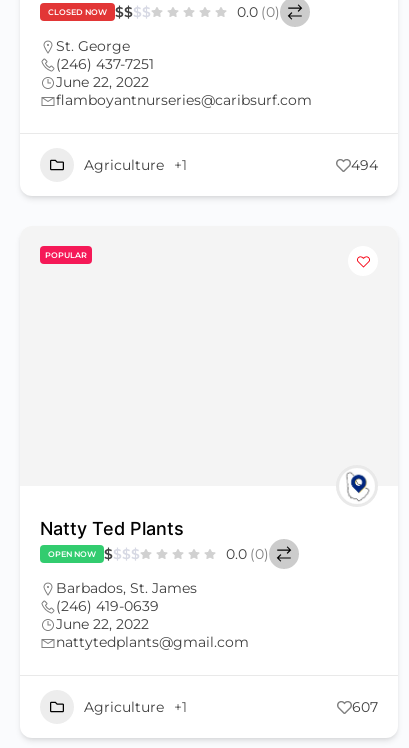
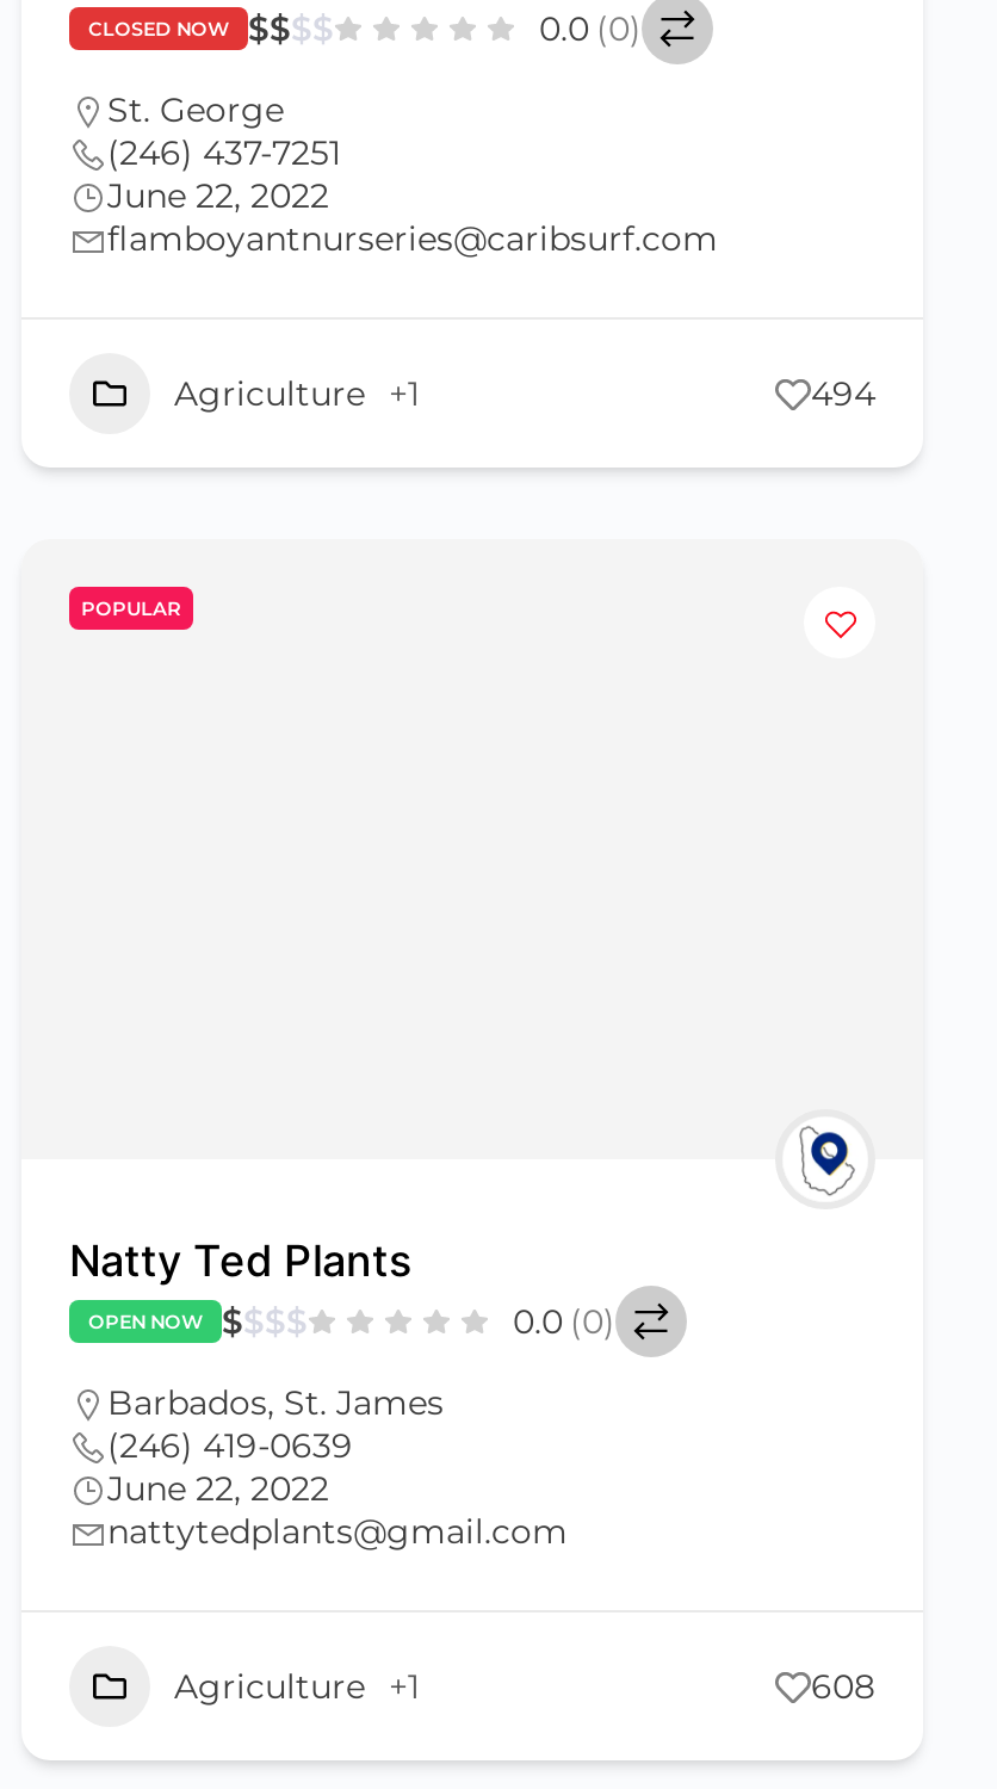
[352,697,378,715] 607 -> [811,1664,875,1707] 608

